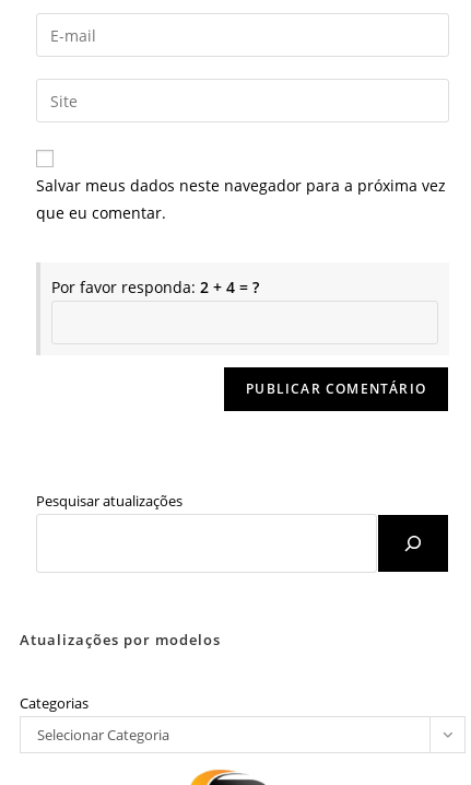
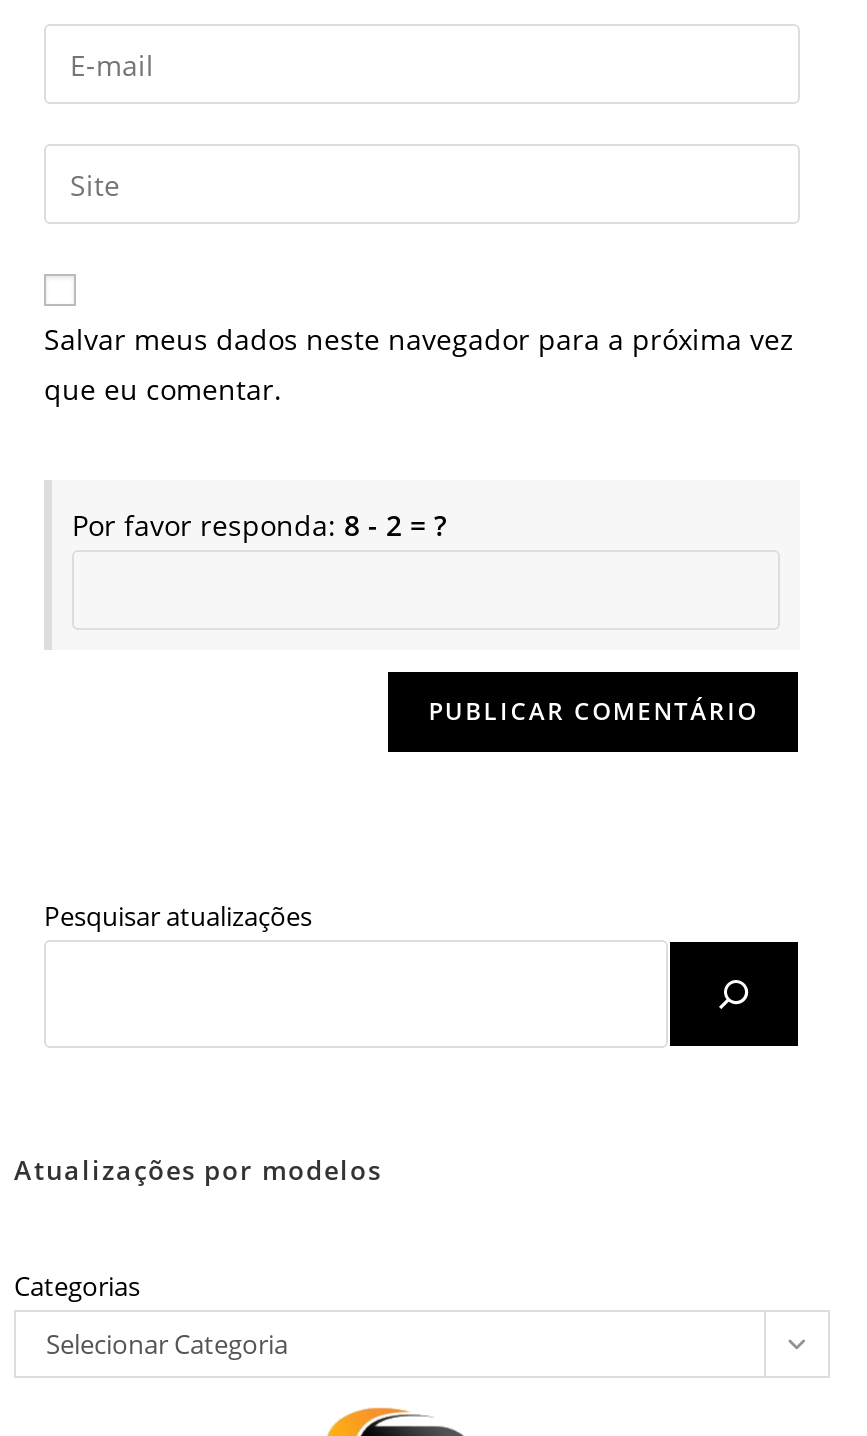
[51,277,259,297] Por favor responda: 2 + 4 = ? -> [72,506,446,544] Por favor responda: 8 - 2 = ?

